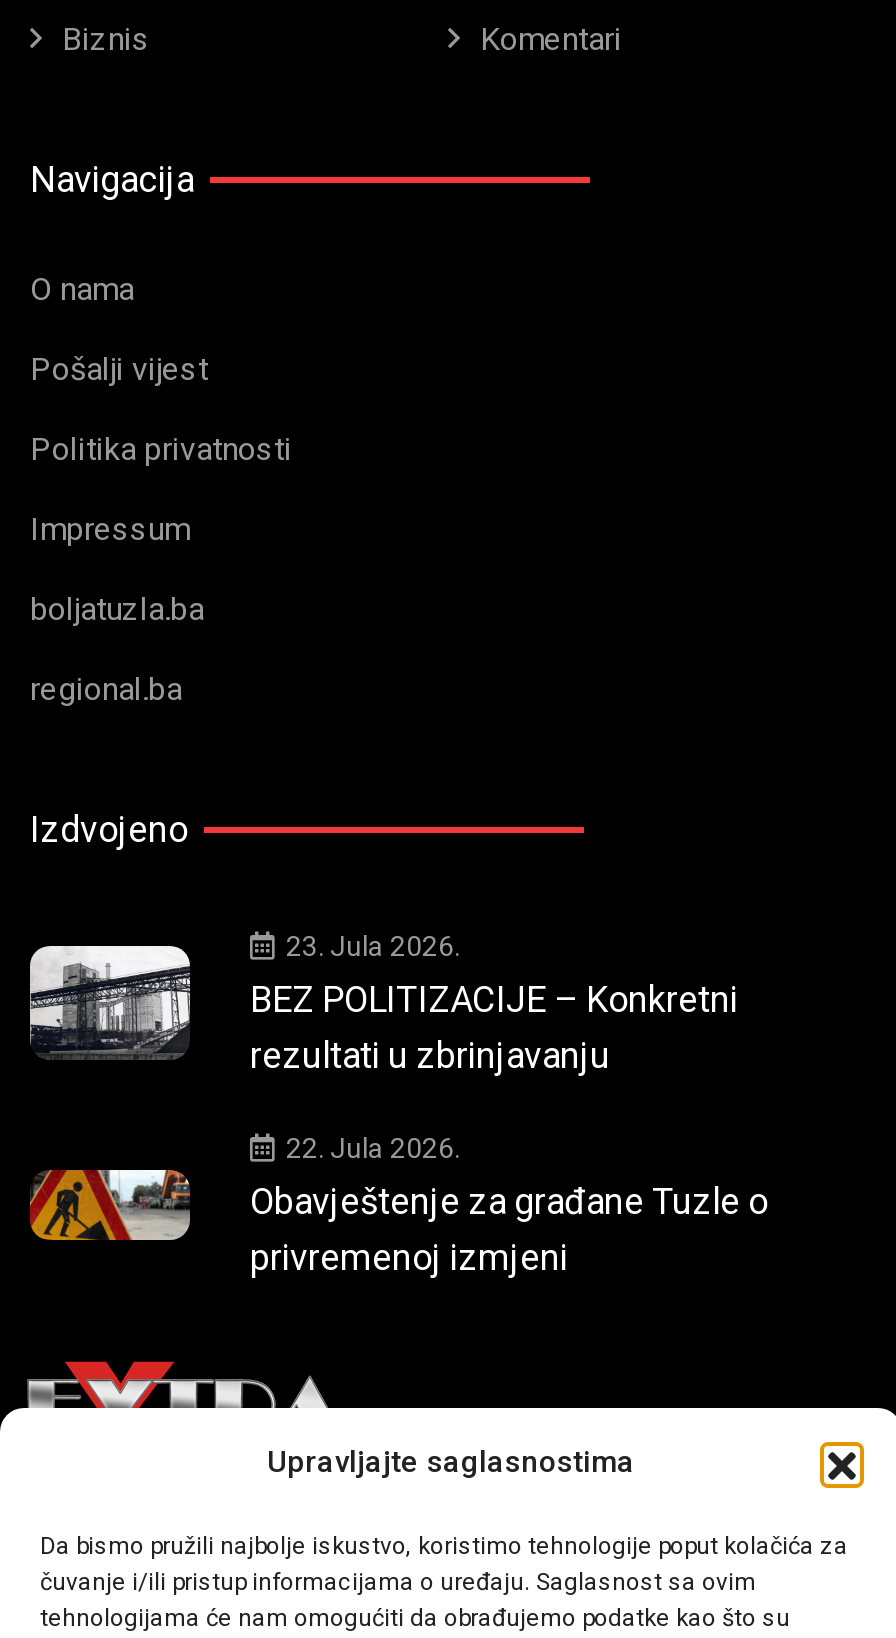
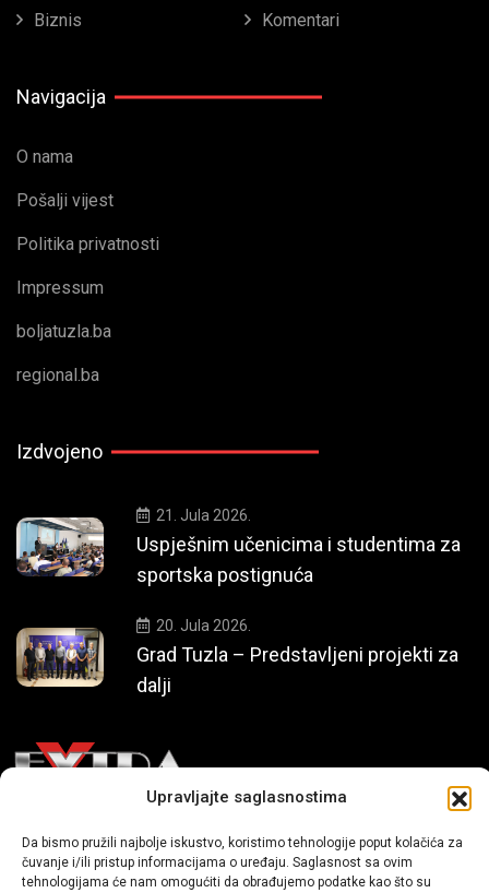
[30,931,738,1077] [image] | 23. Jula 2026. | BEZ POLITIZACIJE – Konkretni | rezultati u zbrinjavanju -> [16,507,461,587] [image] | 21. Jula 2026. | Uspješnim učenicima i studentima za | sportska postignuća
[28,1133,768,1279] [image] | 22. Jula 2026. | Obavještenje za građane Tuzle o | privremenoj izmjeni -> [15,617,458,697] [image] | 20. Jula 2026. | Grad Tuzla – Predstavljeni projekti za | dalji

